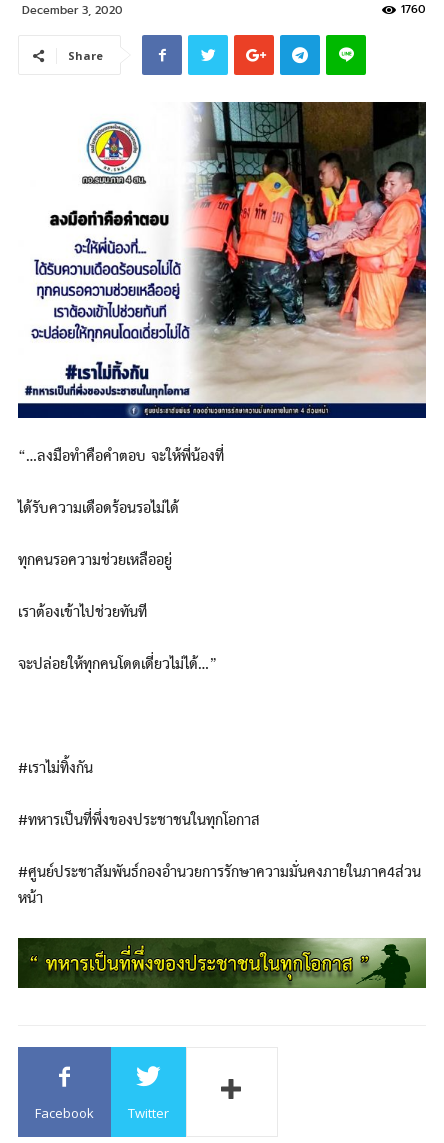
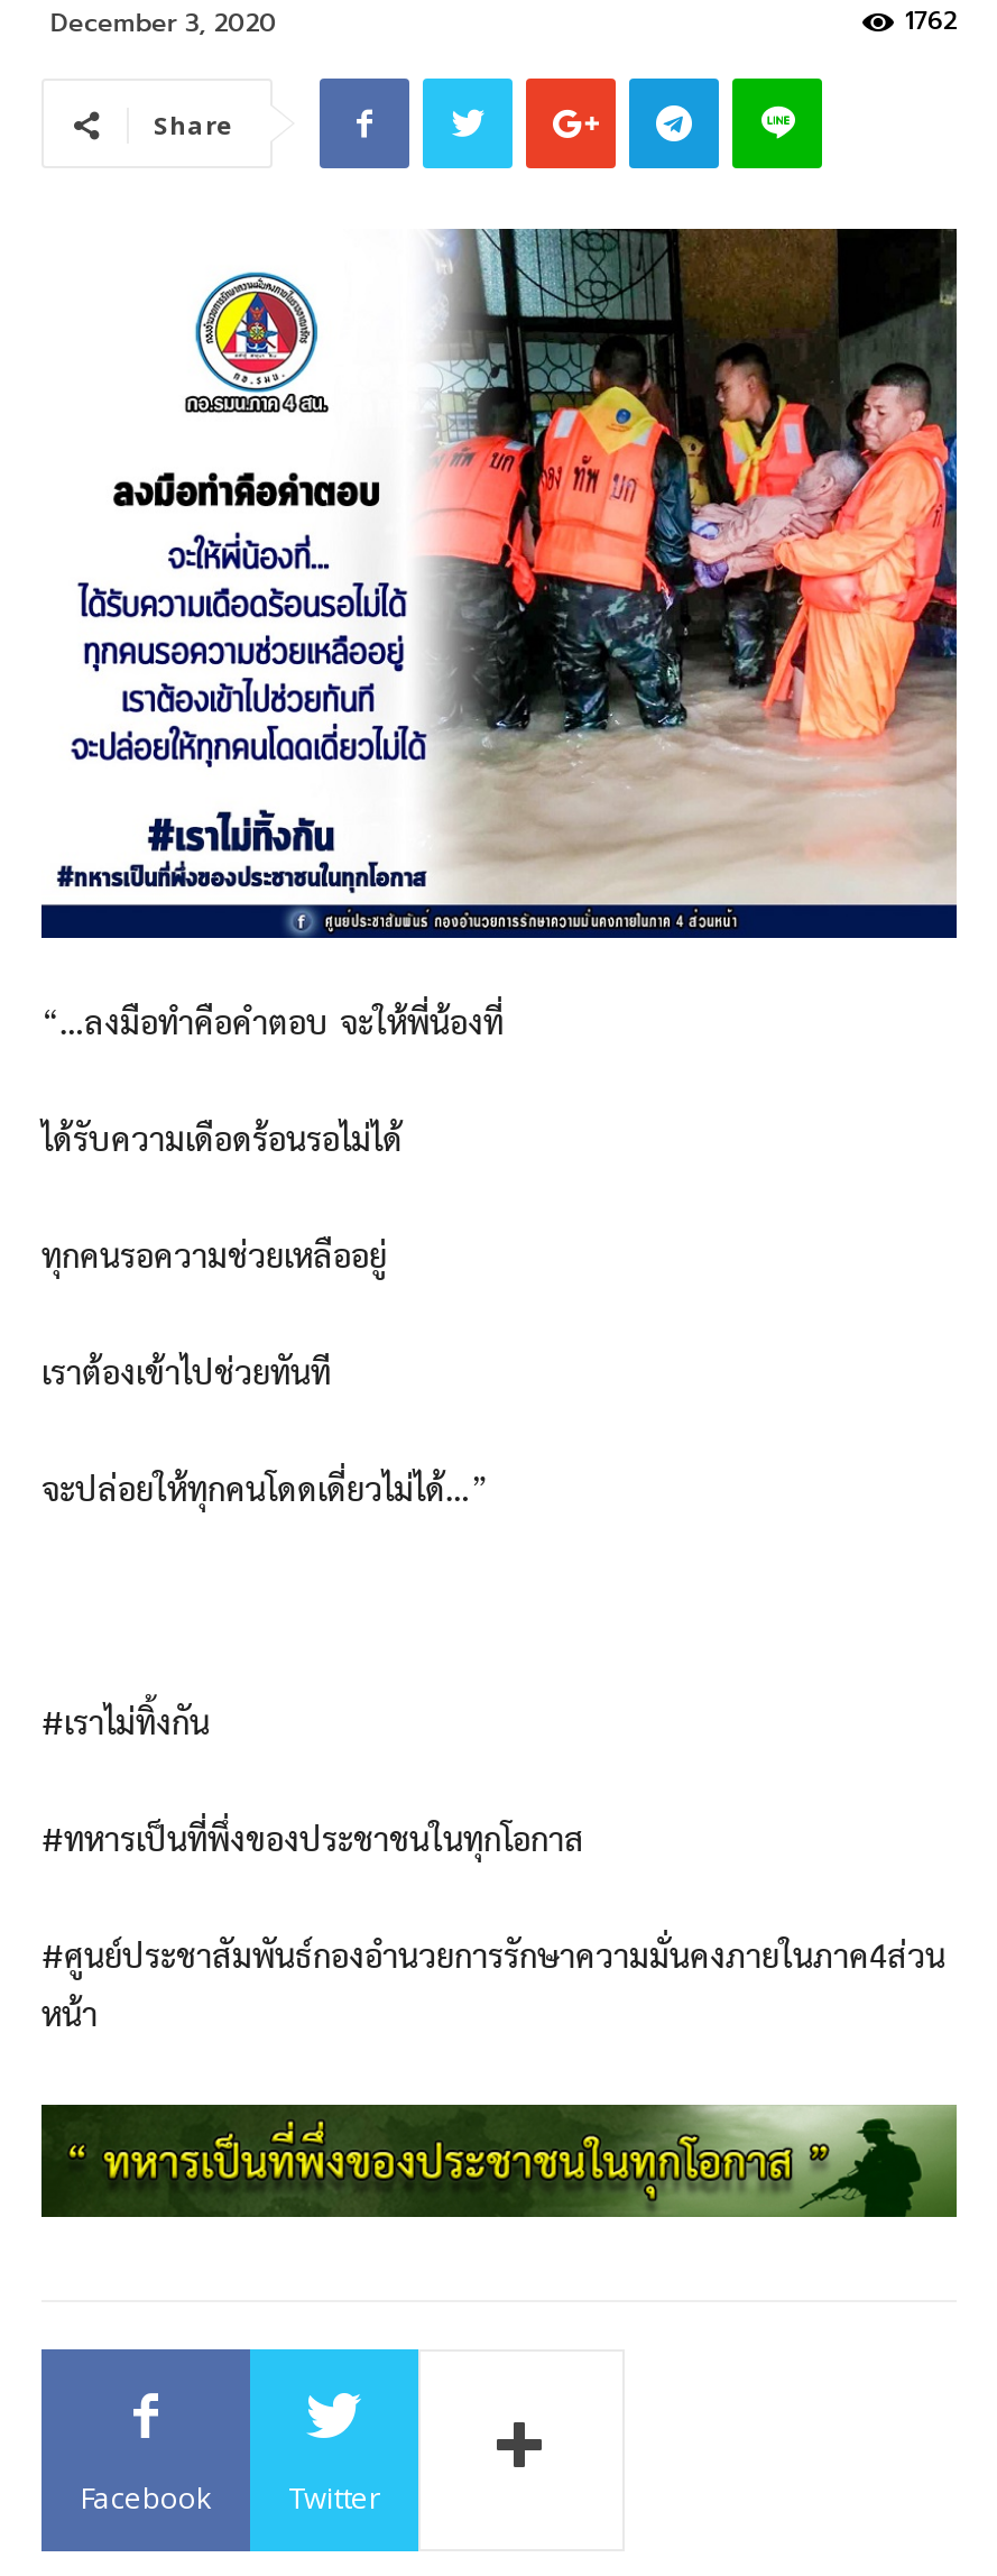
[401,1,426,17] 1760 -> [905,2,957,38] 1762

